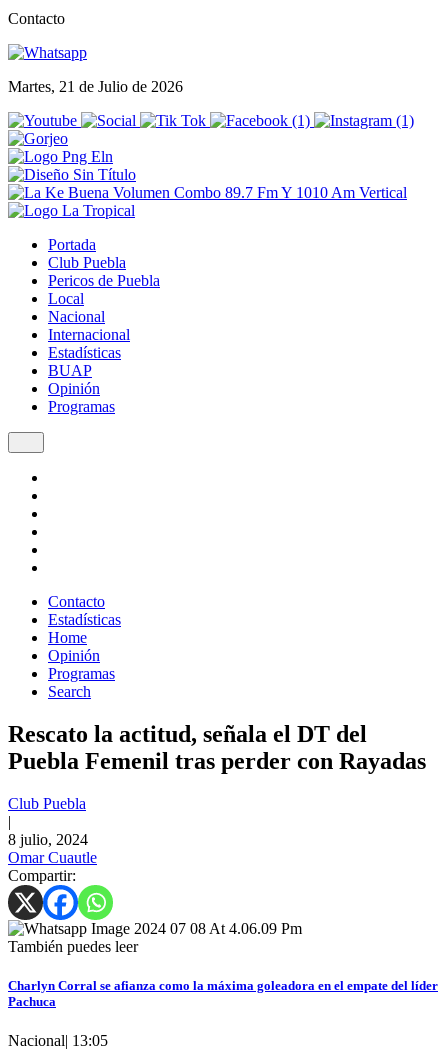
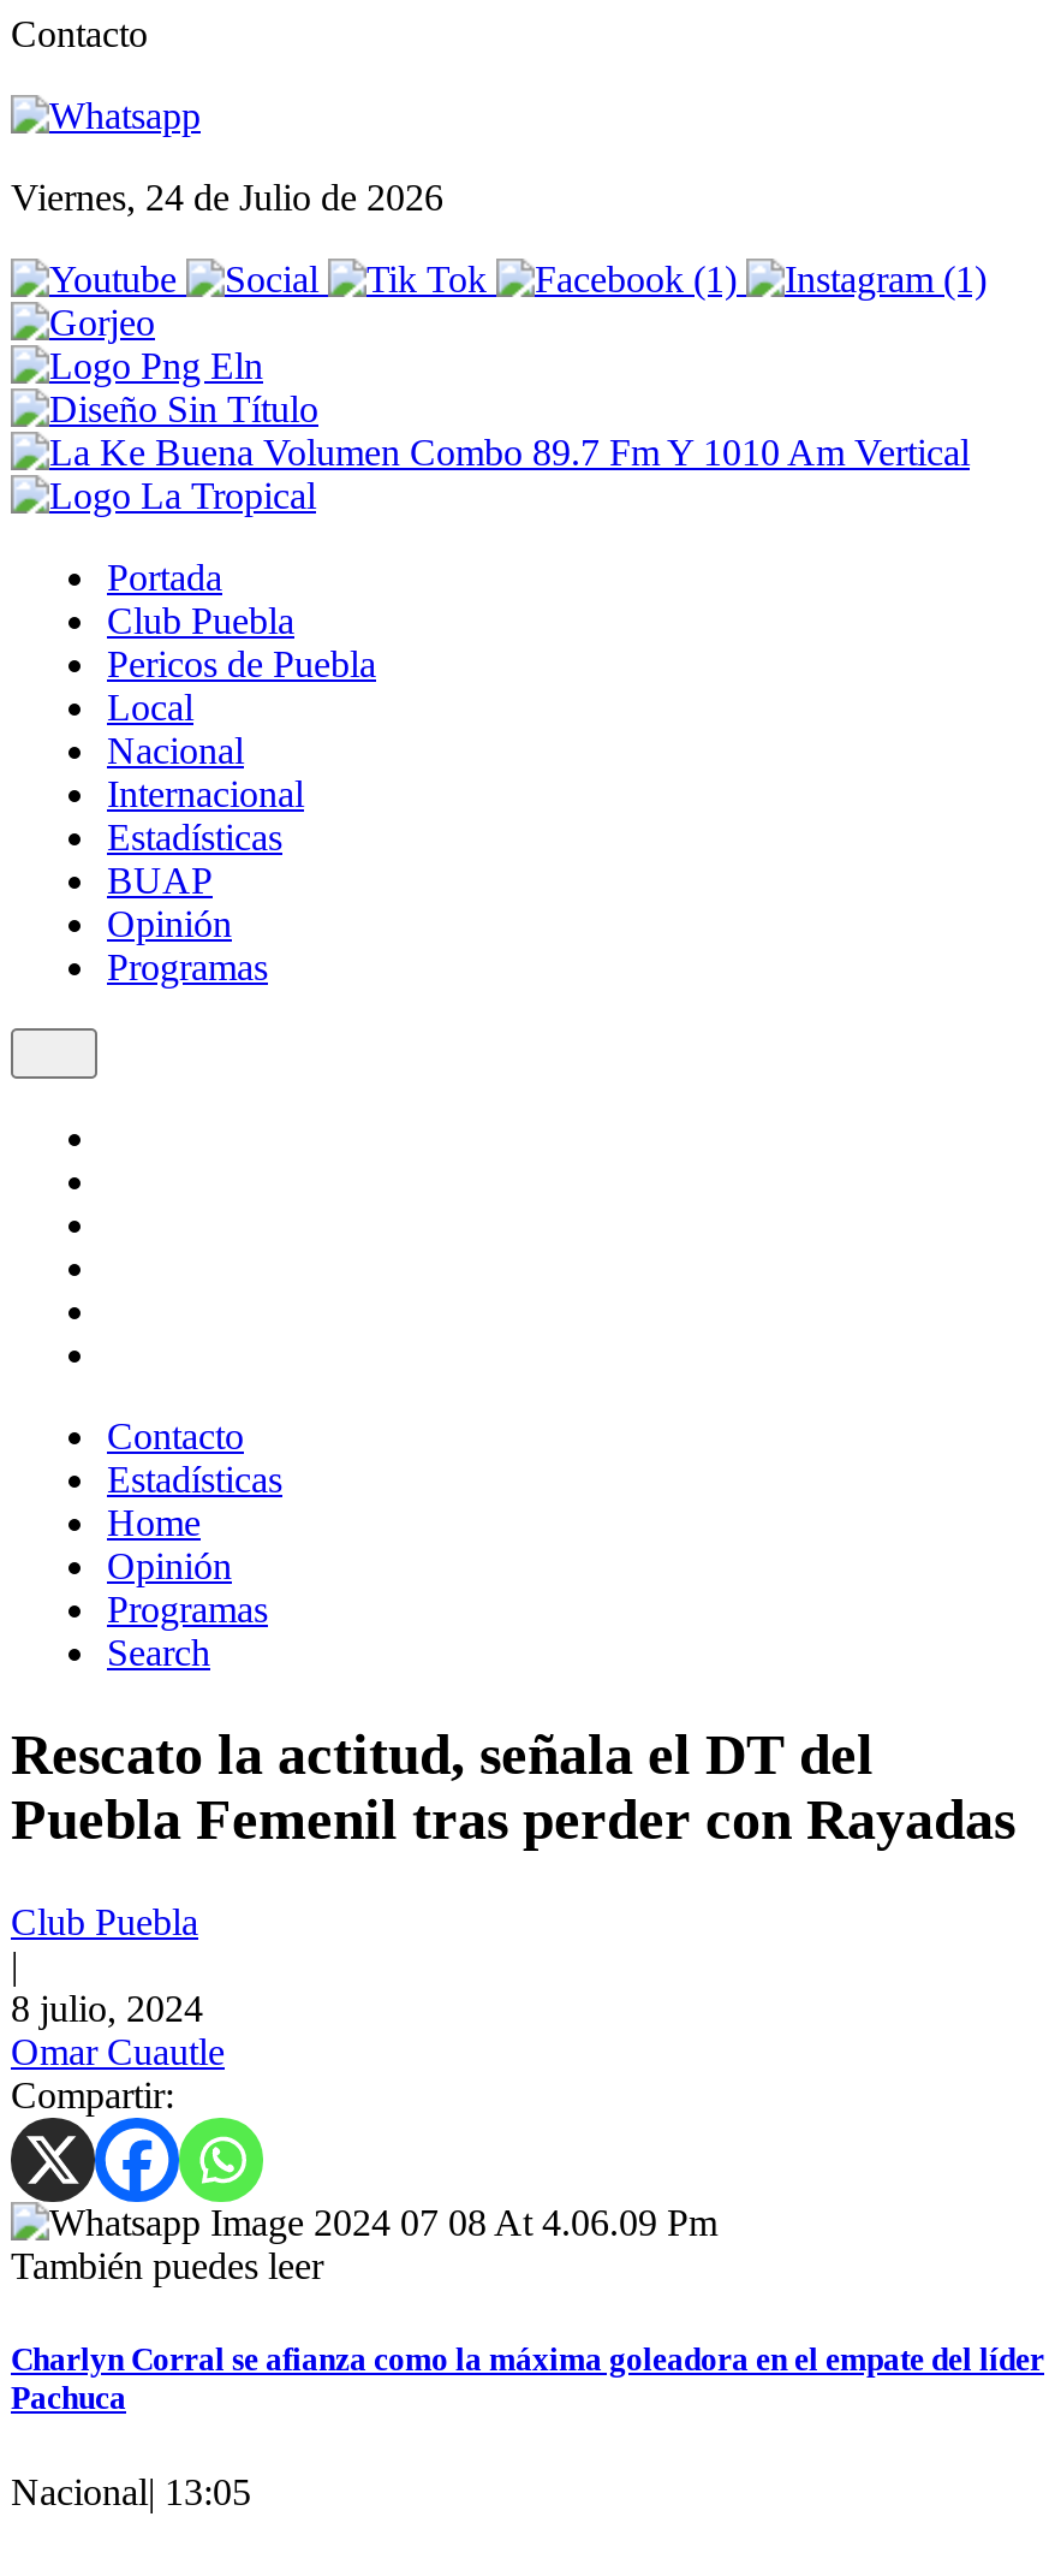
[8,78,183,95] Martes, 21 de Julio de 2026 -> [11,177,443,218] Viernes, 24 de Julio de 2026

